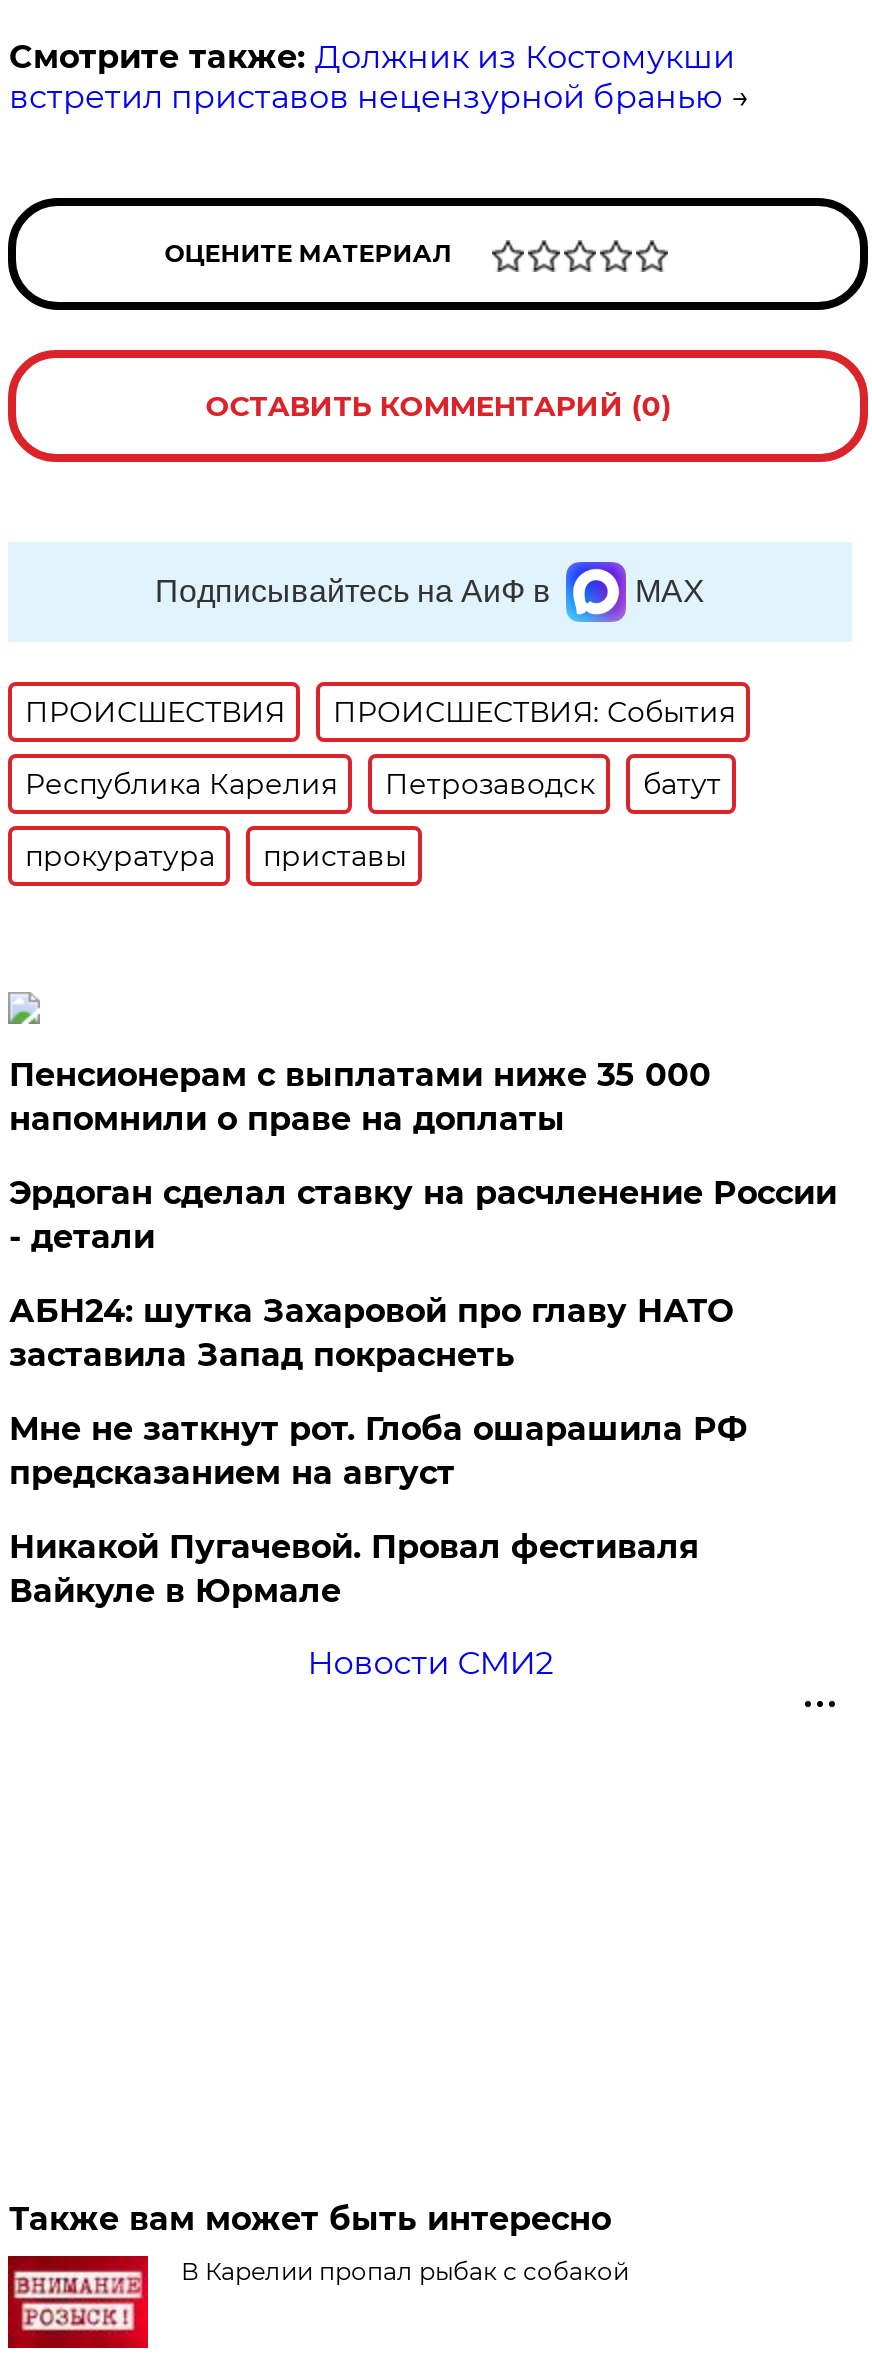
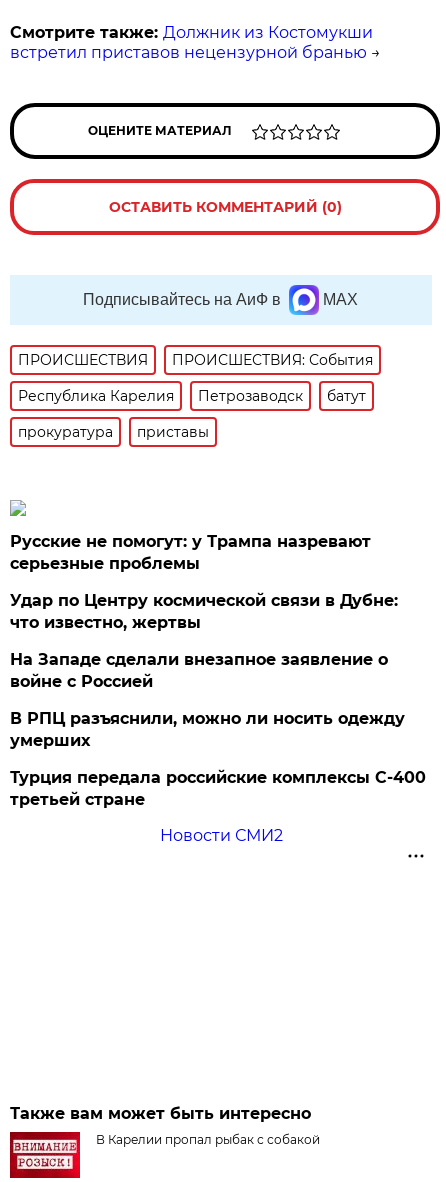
[9,1056,711,1138] Пенсионерам с выплатами ниже 35 000 | напомнили о праве на доплаты -> [10,532,371,573] Русские не помогут: у Трампа назревают | серьезные проблемы
[9,1174,837,1256] Эрдоган сделал ставку на расчленение России | - детали -> [10,591,398,632] Удар по Центру космической связи в Дубне: | что известно, жертвы
[9,1292,733,1374] АБН24: шутка Захаровой про главу НАТО | заставила Запад покраснеть -> [10,650,388,691] На Западе сделали внезапное заявление о | войне с Россией
[9,1410,747,1492] Мне не заткнут рот. Глоба ошарашила РФ | предсказанием на август -> [10,709,405,750] В РПЦ разъяснили, можно ли носить одежду | умерших
[9,1528,699,1610] Никакой Пугачевой. Провал фестиваля | Вайкуле в Юрмале -> [10,768,426,809] Турция передала российские комплексы С-400 | третьей стране

